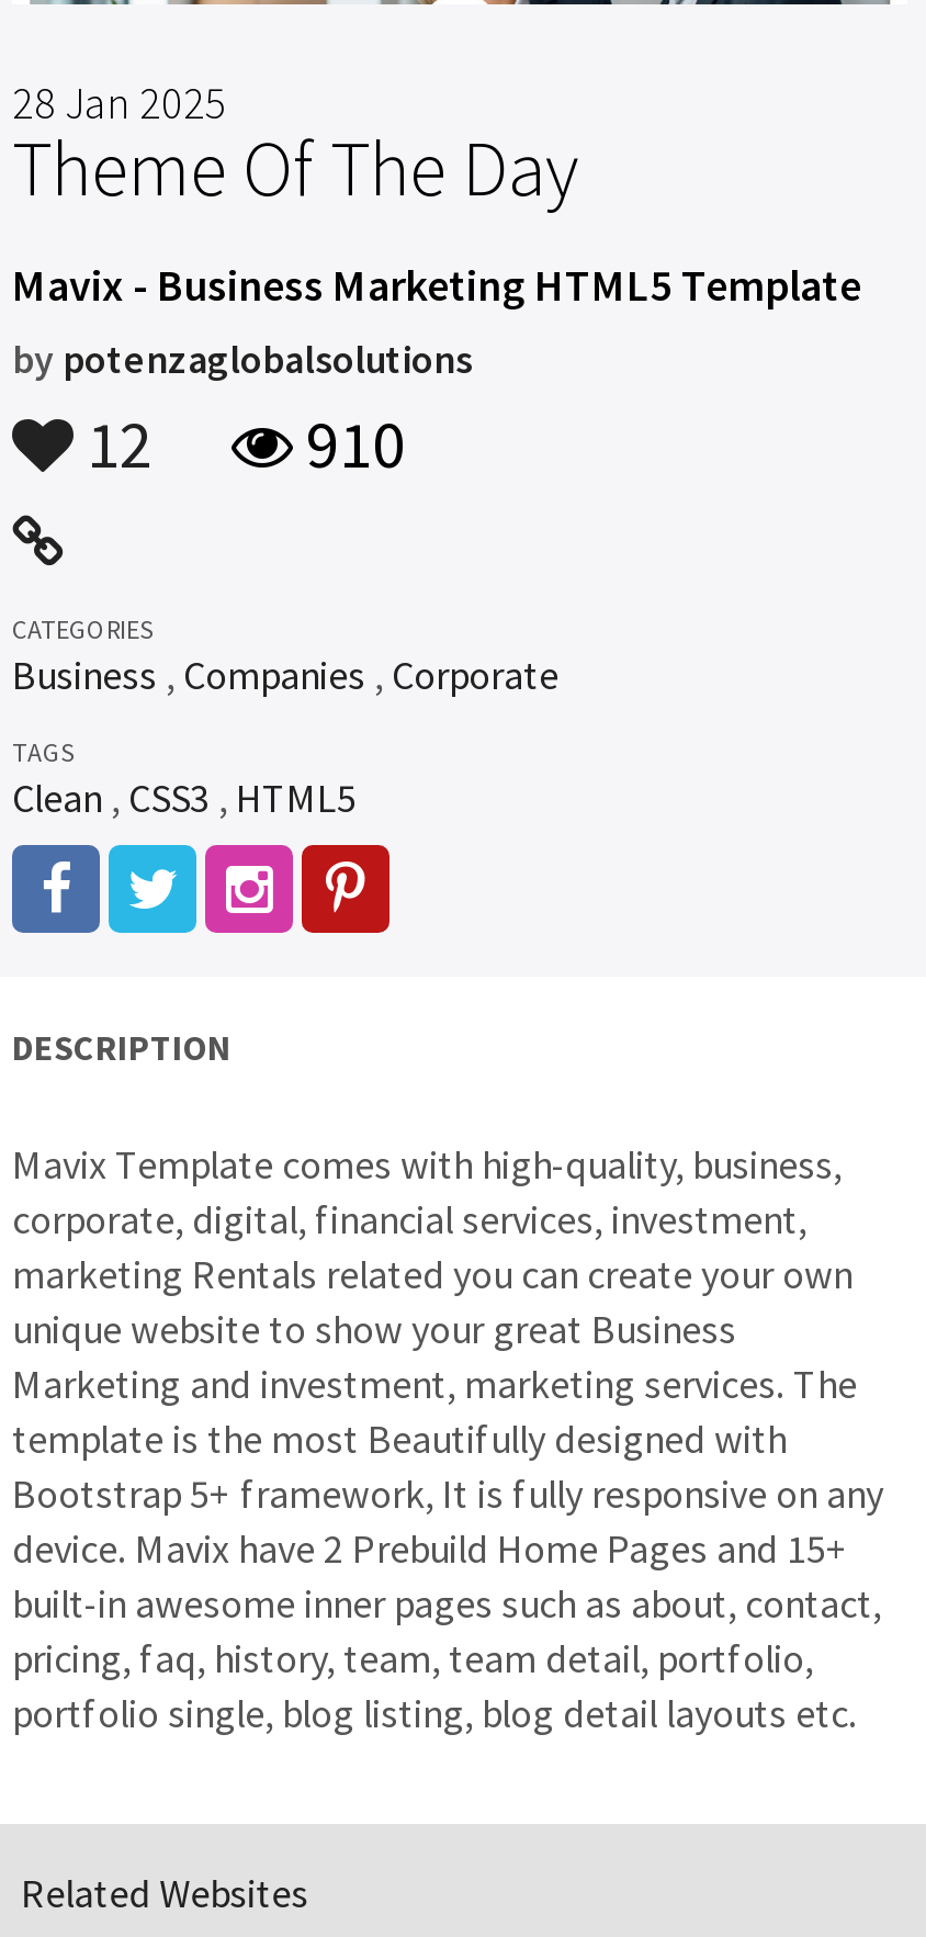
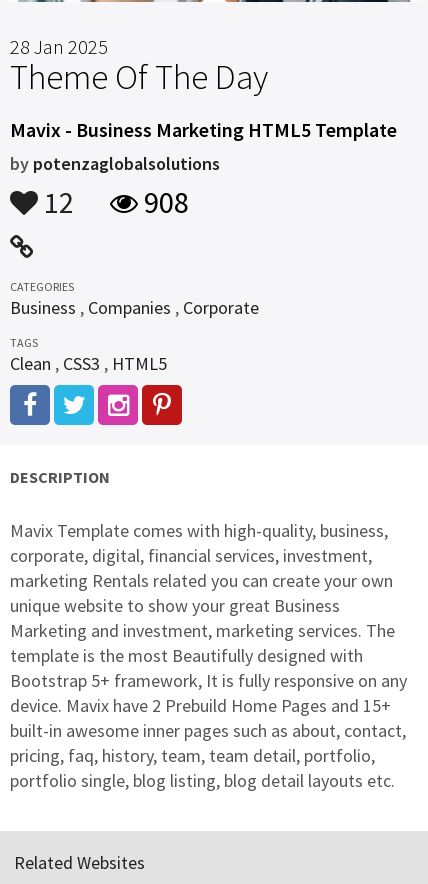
[74,401,405,485] 12 910 -> [38,183,189,221] 12 908

